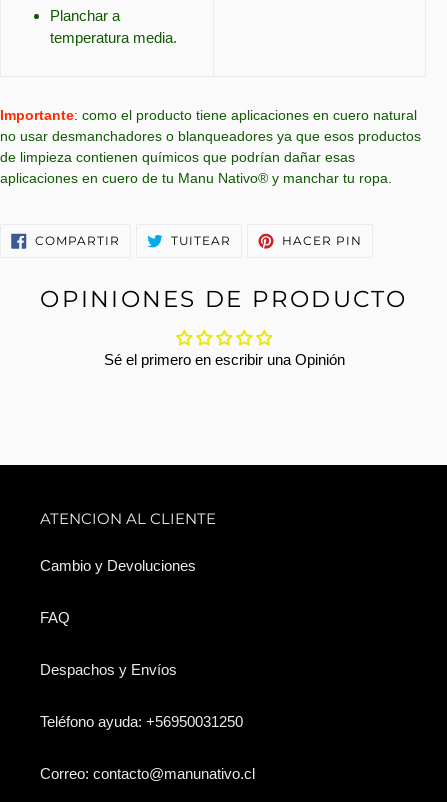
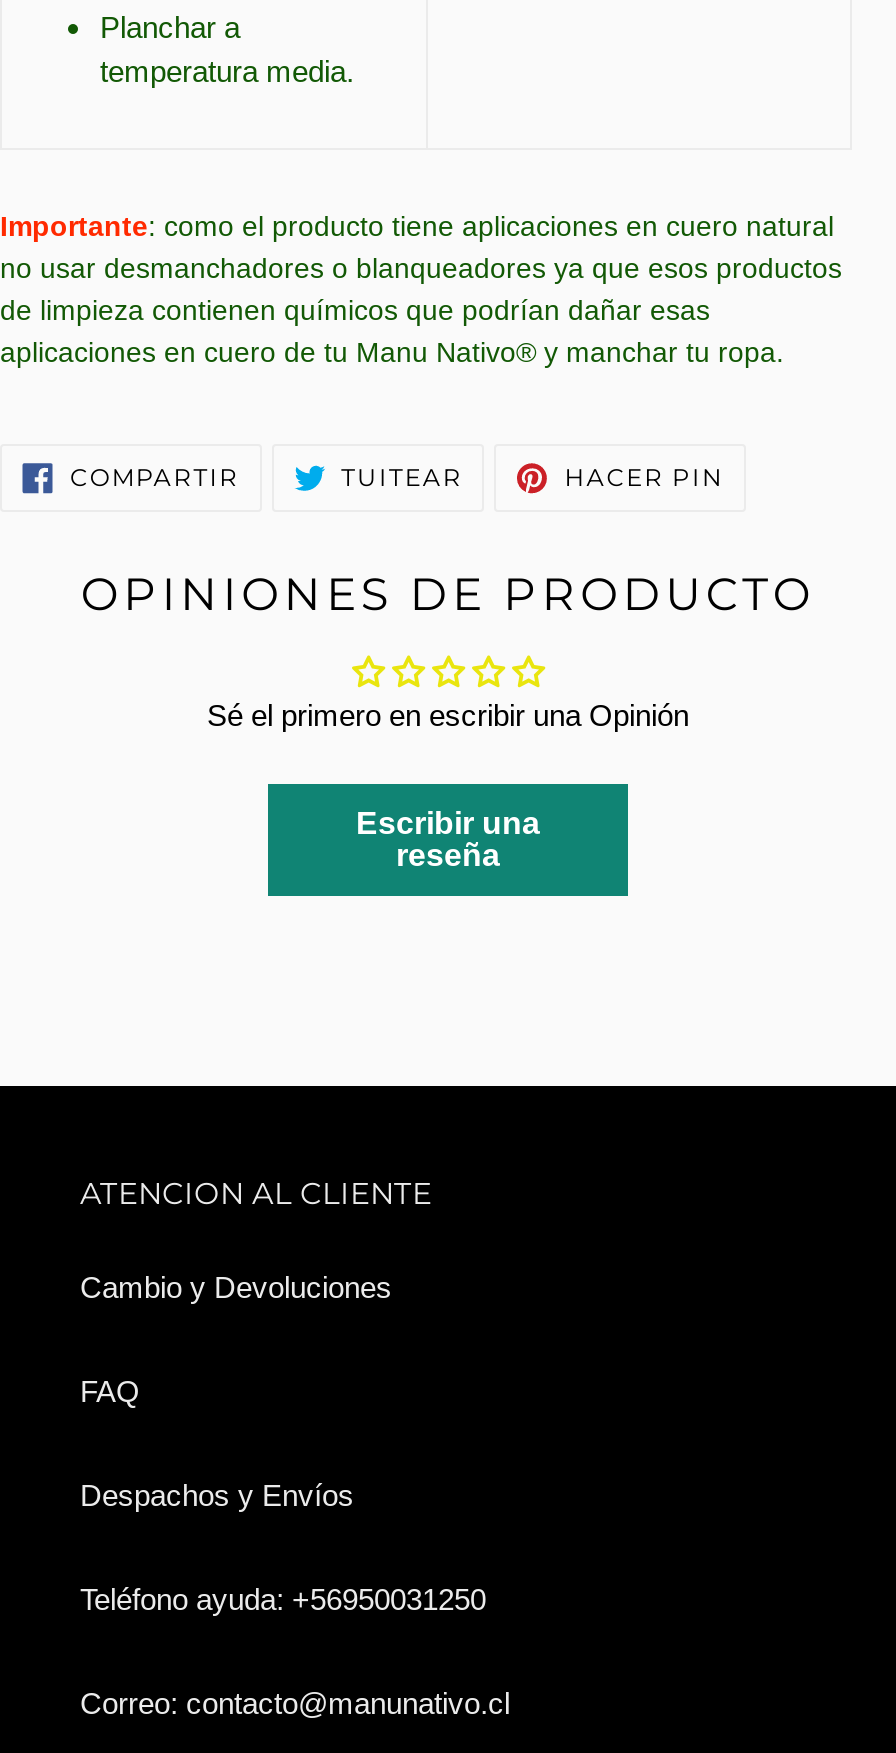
none -> [356,805,540,871] Escribir una | reseña

